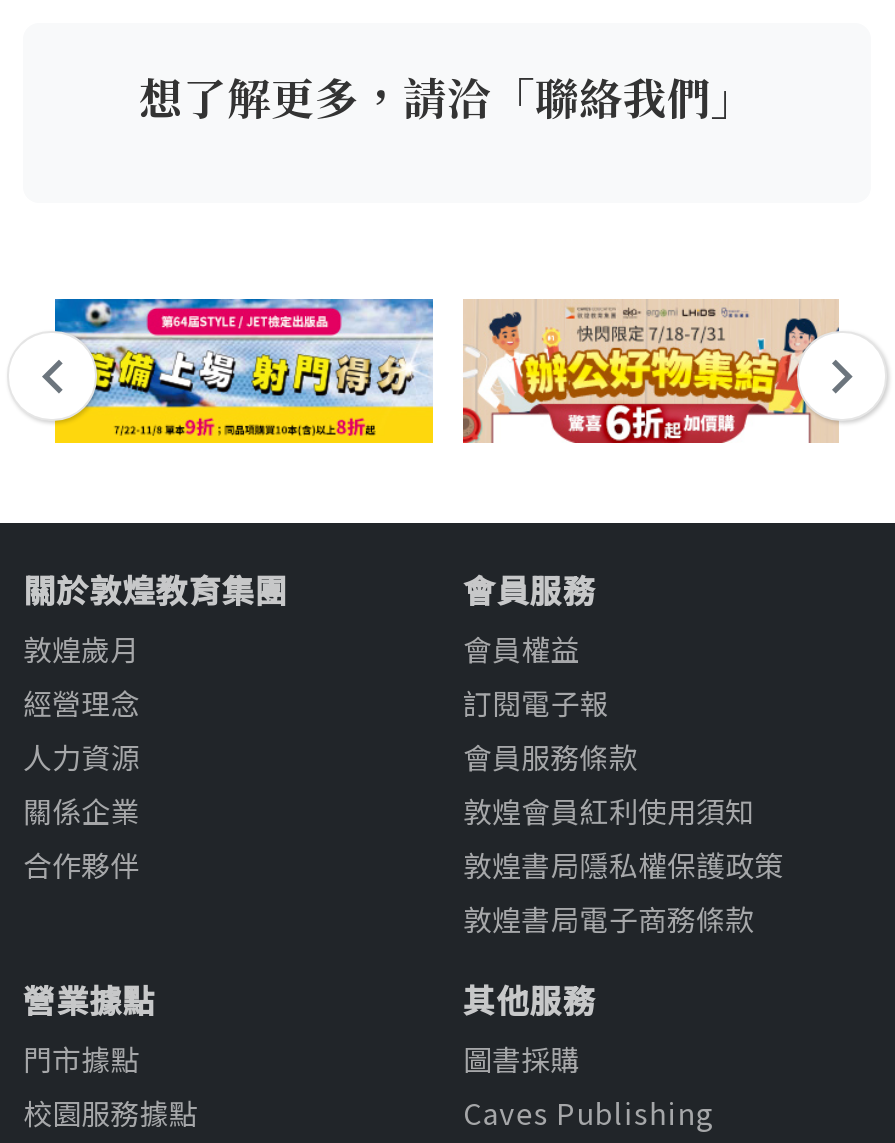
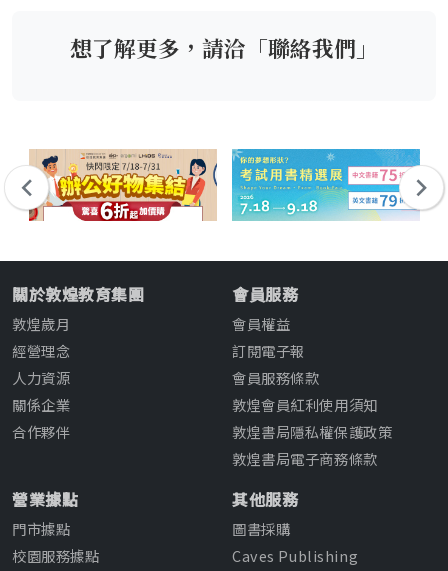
[53,297,435,445] [image] -> [28,149,217,222] [image]
[461,299,839,445] [image] -> [231,148,421,222] [image]

